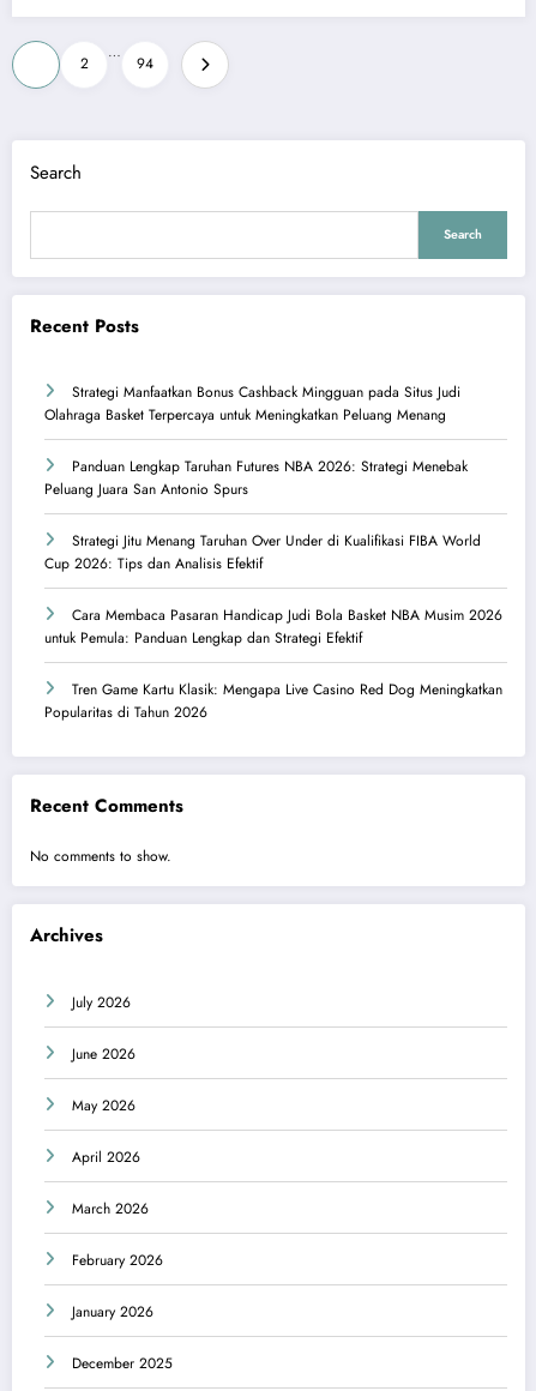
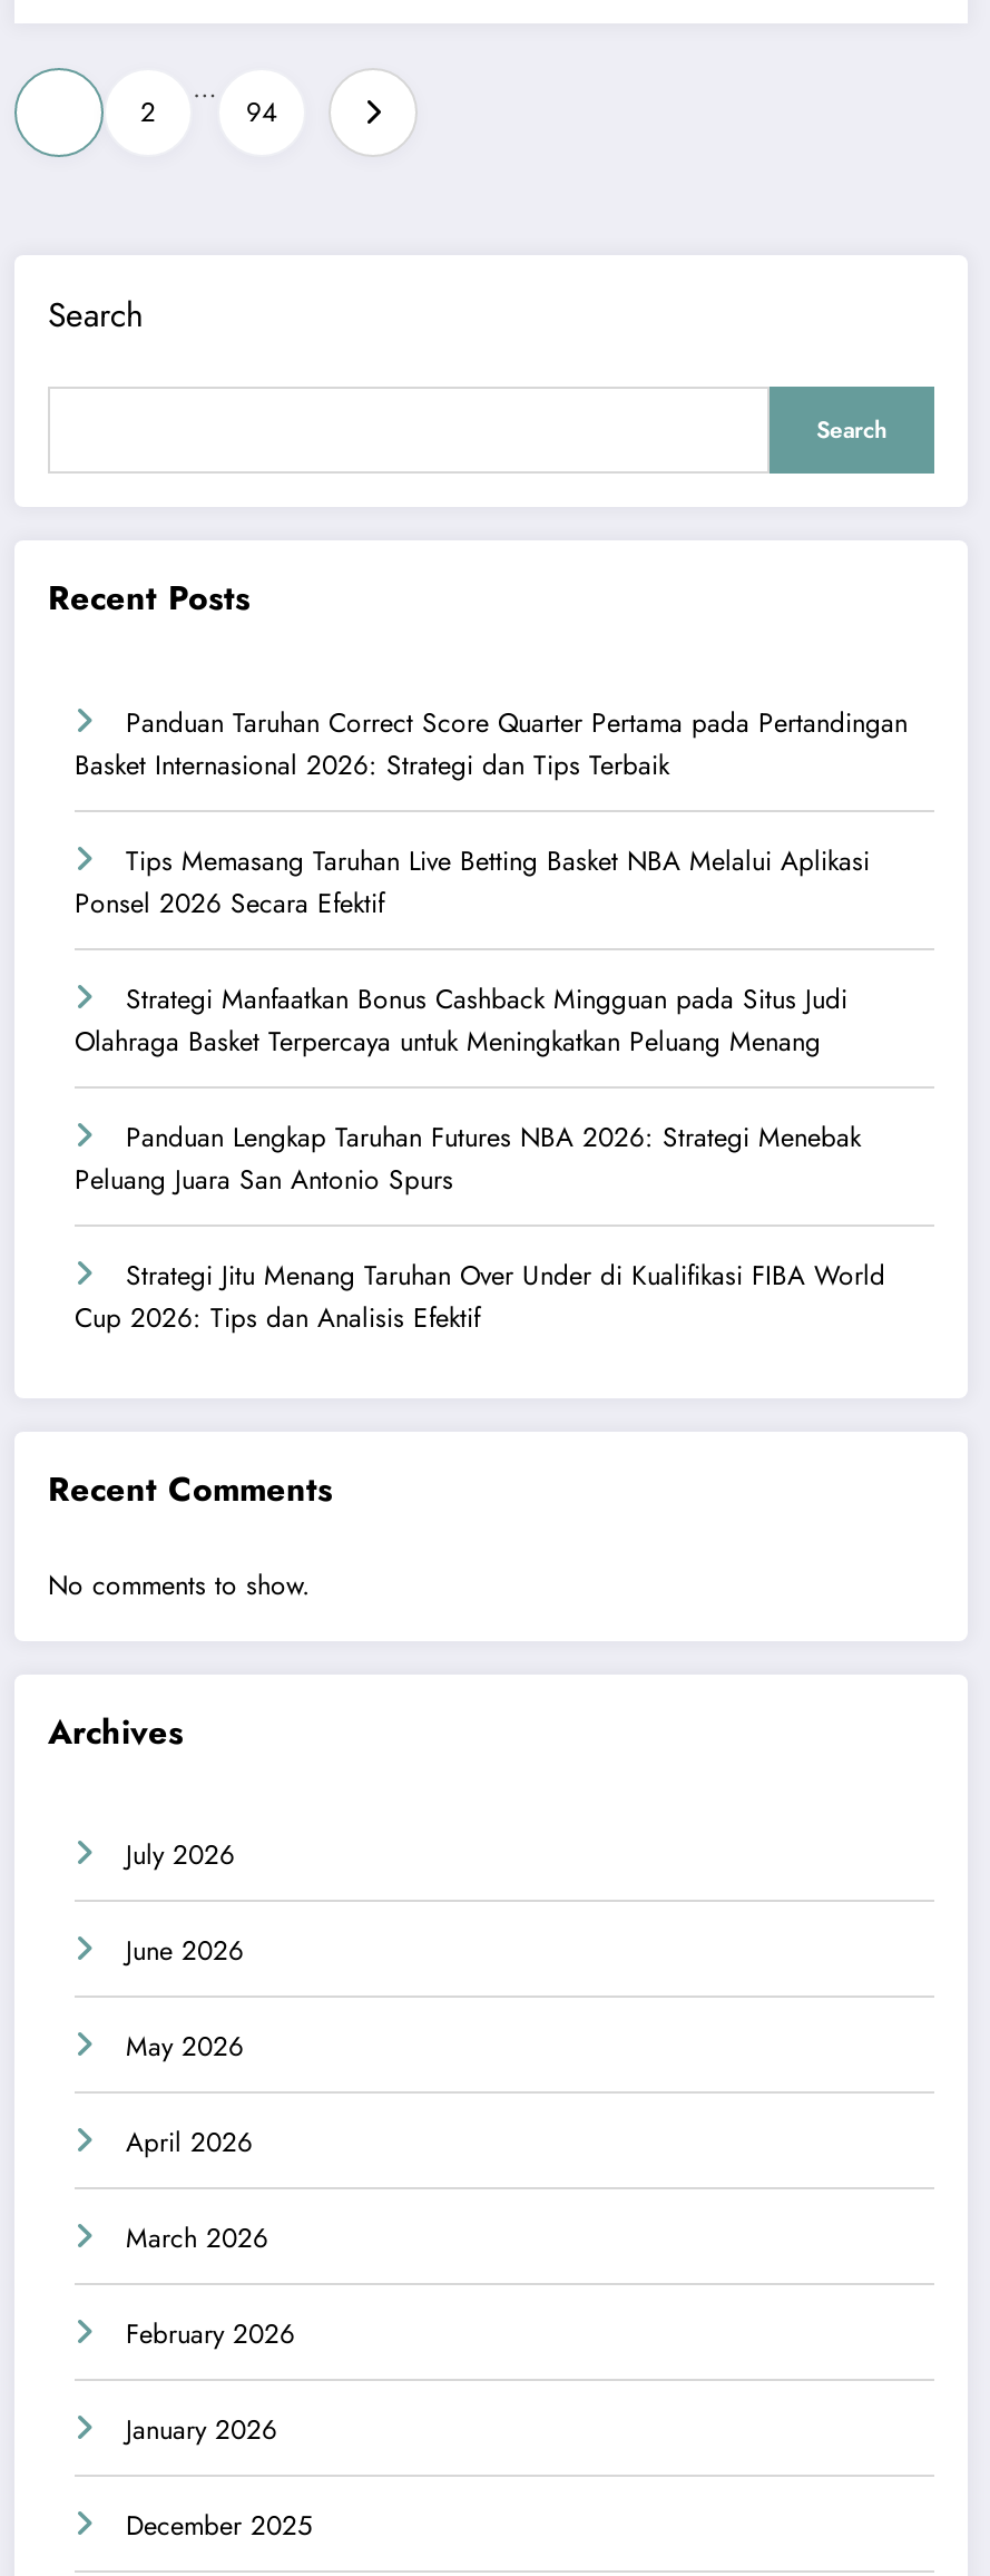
none -> [75,703,908,923] Panduan Taruhan Correct Score Quarter Pertama pada Pertandingan | Basket Internasional 2026: Strategi dan Tips Terbaik | Tips Memasang Taruhan Live Betting Basket NBA Melalui Aplikasi | Ponsel 2026 Secara Efektif
moved [44,382,481,575] -> [75,979,885,1338]: Strategi Manfaatkan Bonus Cashback Mingguan pada Situs Judi | Olahraga Basket Terpercaya untuk Meningkatkan Peluang Menang | Panduan Lengkap Taruhan Futures NBA 2026: Strategi Menebak | Peluang Juara San Antonio Spurs | Strategi Jitu Menang Taruhan Over Under di Kualifikasi FIBA World | Cup 2026: Tips dan Analisis Efektif
[44,605,502,723] Cara Membaca Pasaran Handicap Judi Bola Basket NBA Musim 2026 | untuk Pemula: Panduan Lengkap dan Strategi Efektif | Tren Game Kartu Klasik: Mengapa Live Casino Red Dog Meningkatkan | Popularitas di Tahun 2026 -> none

